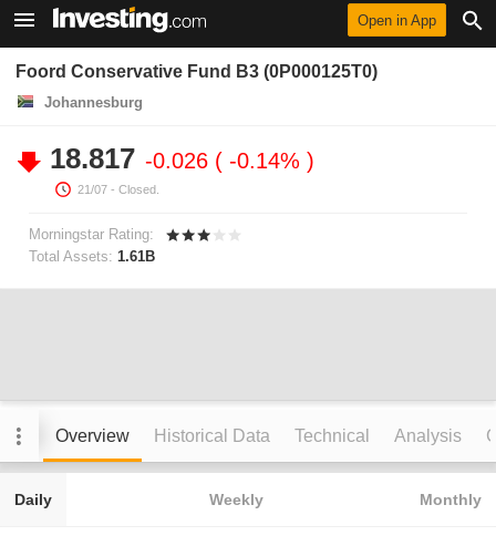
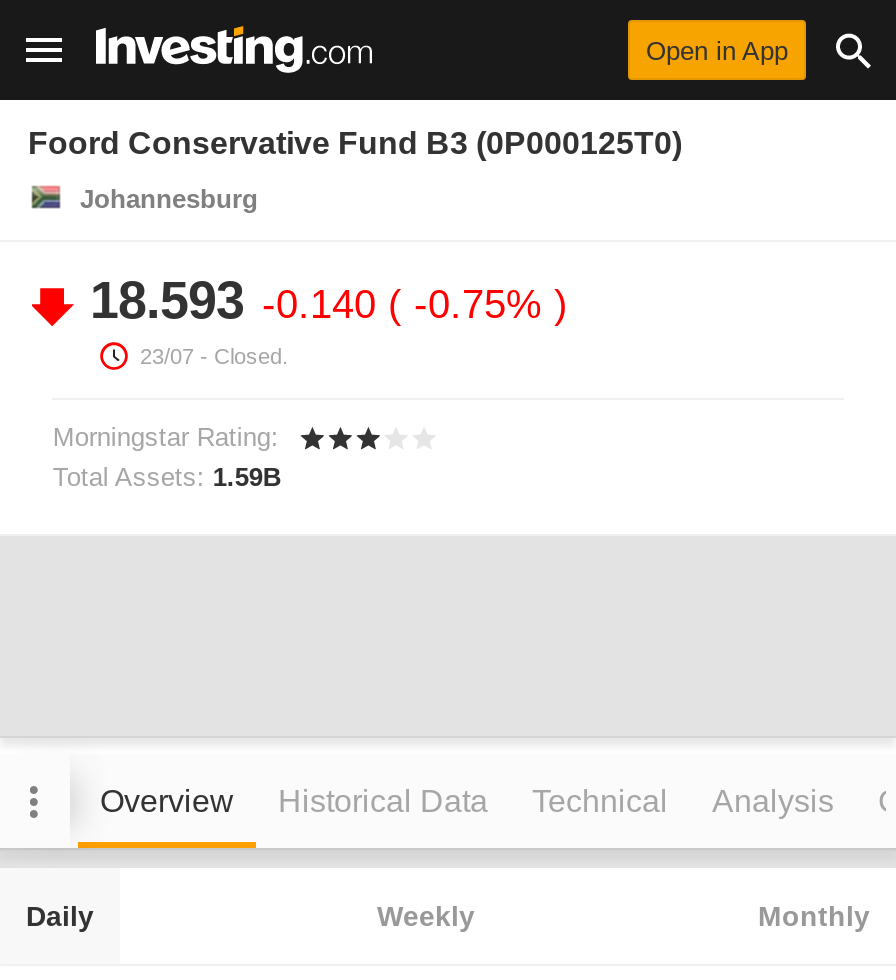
[50,142,307,175] 18.817 -0.026 -0.14% -> [90,270,554,330] 18.593 -0.140 -0.75%
[77,183,159,196] 21/07 - Closed. -> [140,344,288,368] 23/07 - Closed.
[29,248,155,265] Total Assets: 1.61B -> [53,462,281,492] Total Assets: 1.59B

